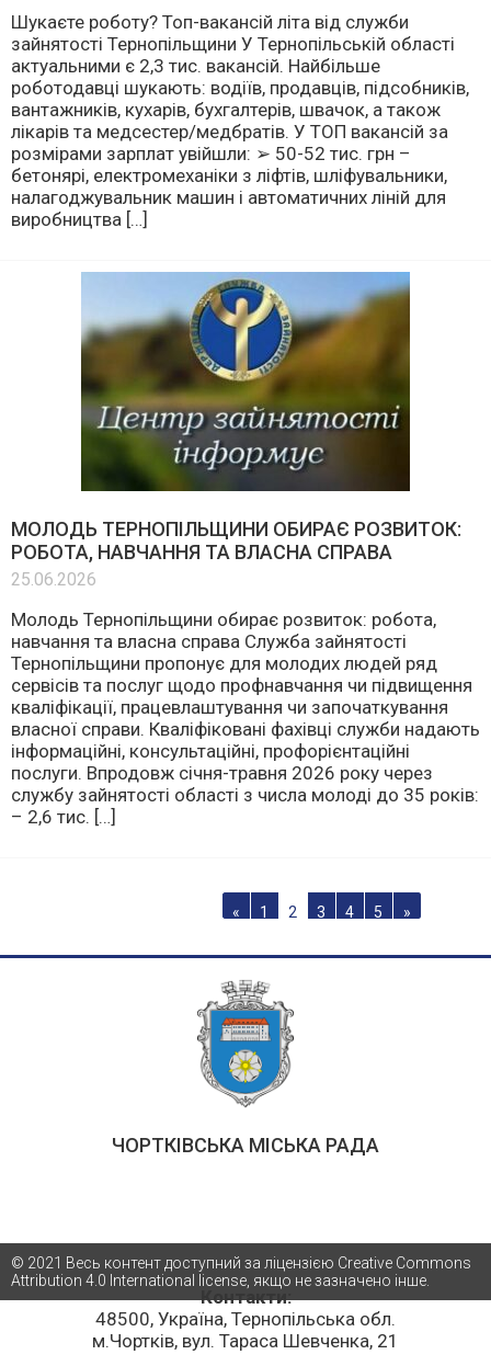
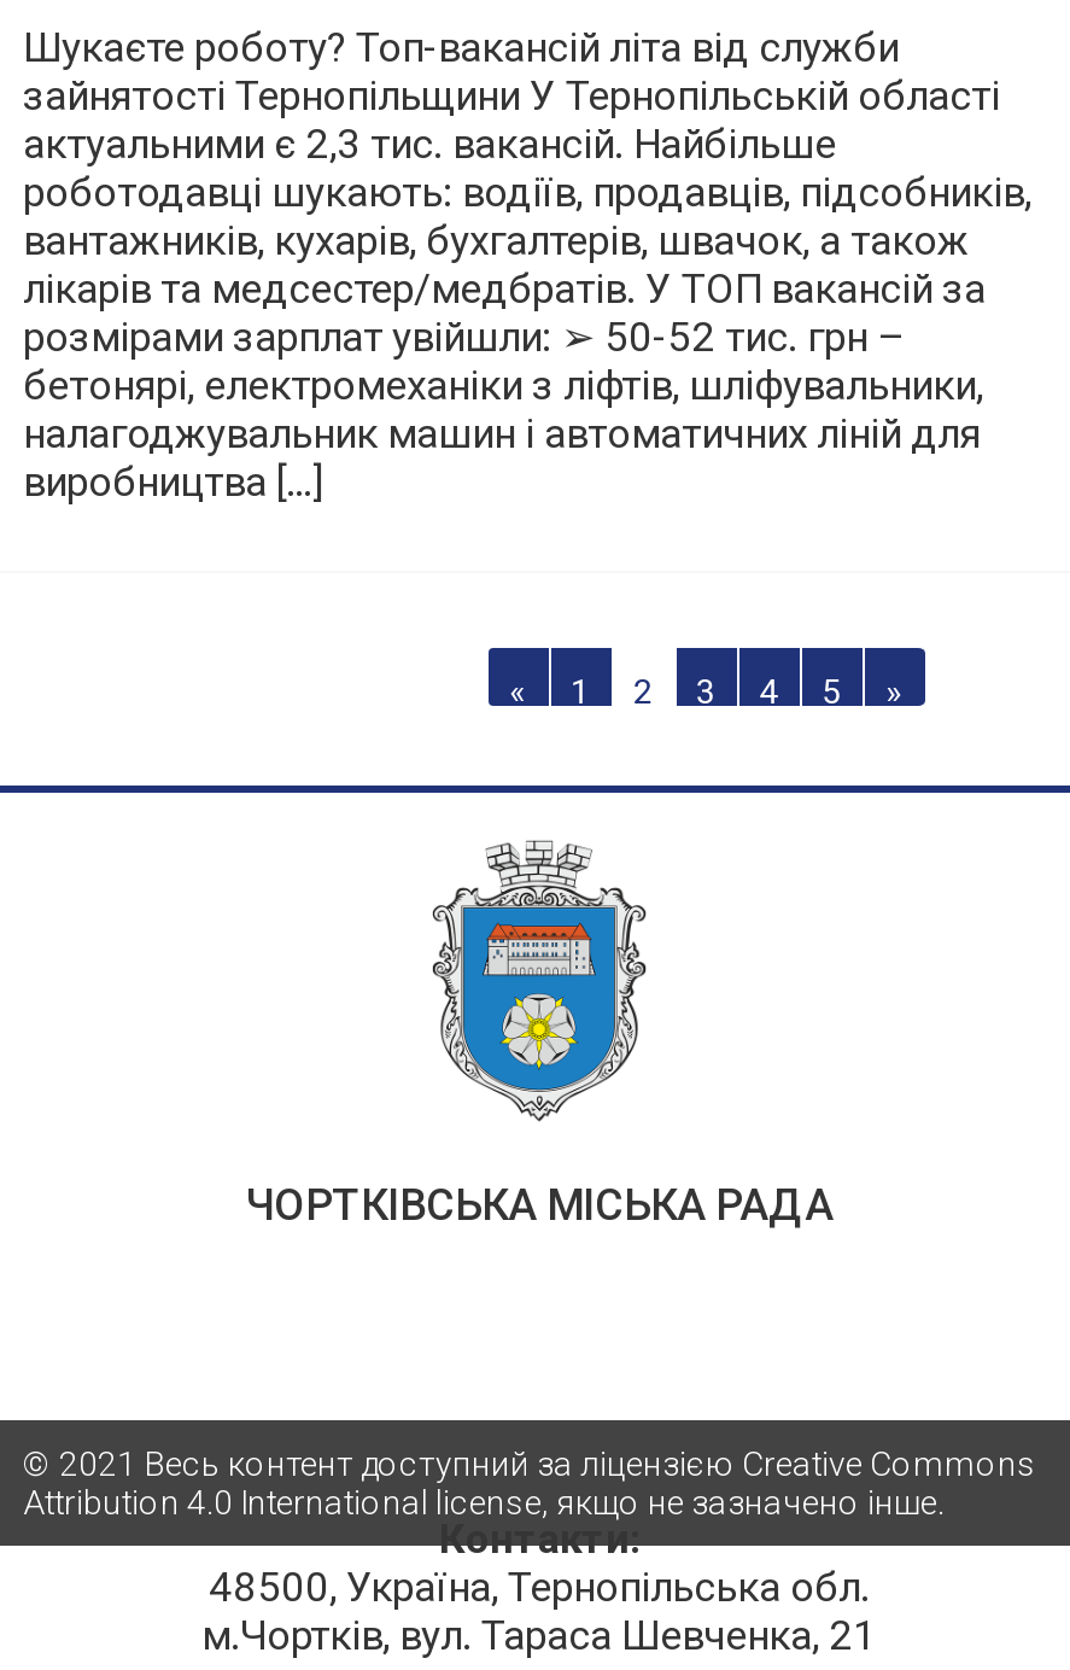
[11,271,480,827] [image] | МОЛОДЬ ТЕРНОПІЛЬЩИНИ ОБИРАЄ РОЗВИТОК: | РОБОТА, НАВЧАННЯ ТА ВЛАСНА СПРАВА | 25.06.2026 | Молодь Тернопільщини обирає розвиток: робота, | навчання та власна справа Служба зайнятості | Тернопільщини пропонує для молодих людей ряд | сервісів та послуг щодо профнавчання чи підвищення | кваліфікації, працевлаштування чи започаткування | власної справи. Кваліфіковані фахівці служби надають | інформаційні, консультаційні, профорієнтаційні | послуги. Впродовж січня-травня 2026 року через | службу зайнятості області з числа молоді до 35 років: | – 2,6 тис. […] -> none

